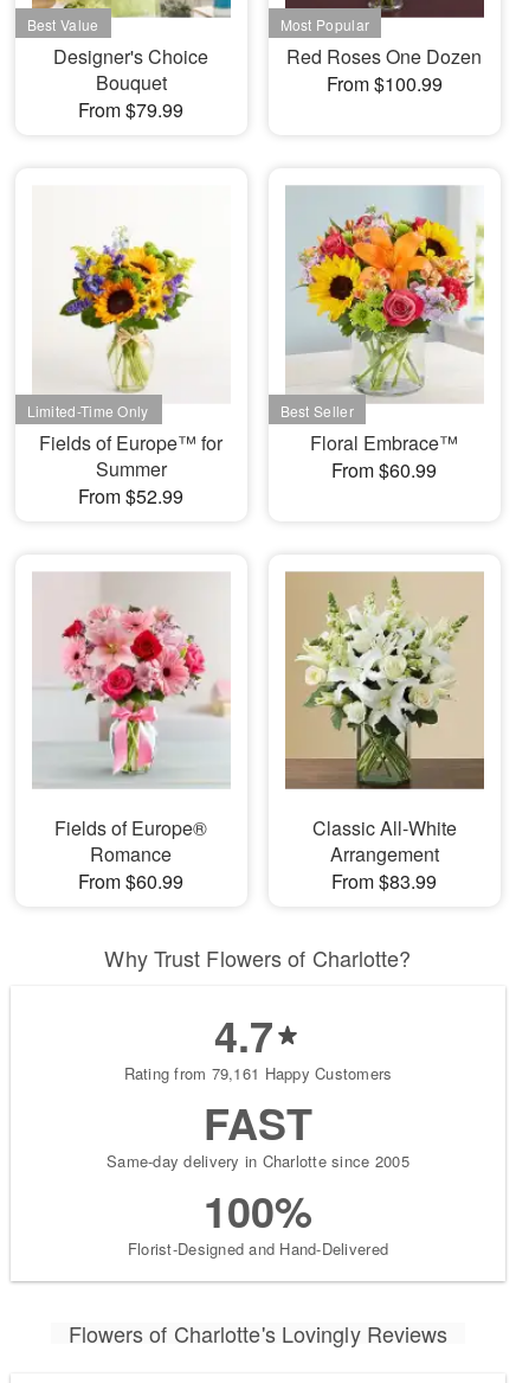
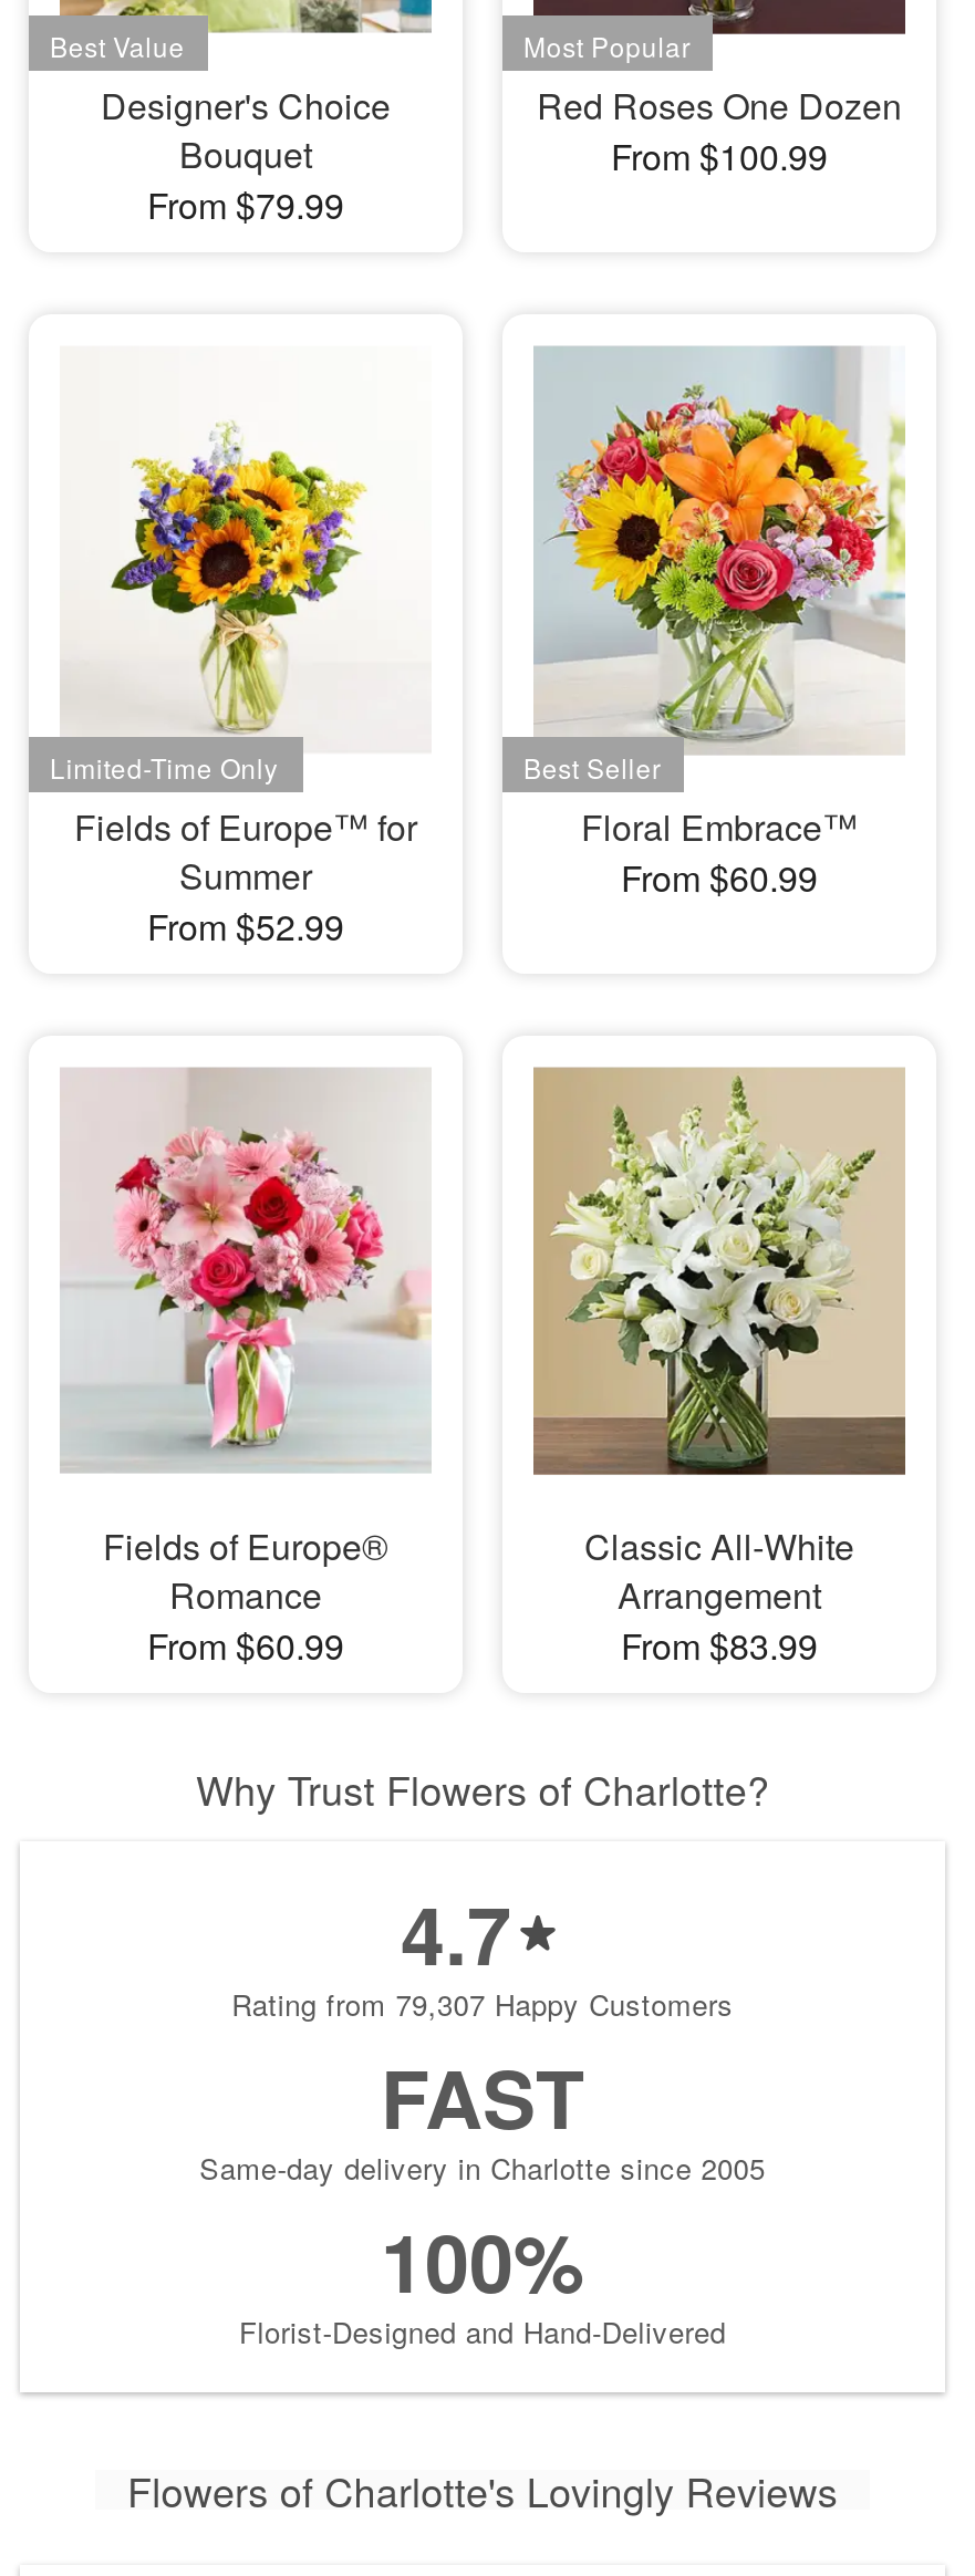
[124,1062,392,1085] Rating from 79,161 Happy Customers -> [232,1983,734,2025] Rating from 79,307 Happy Customers

